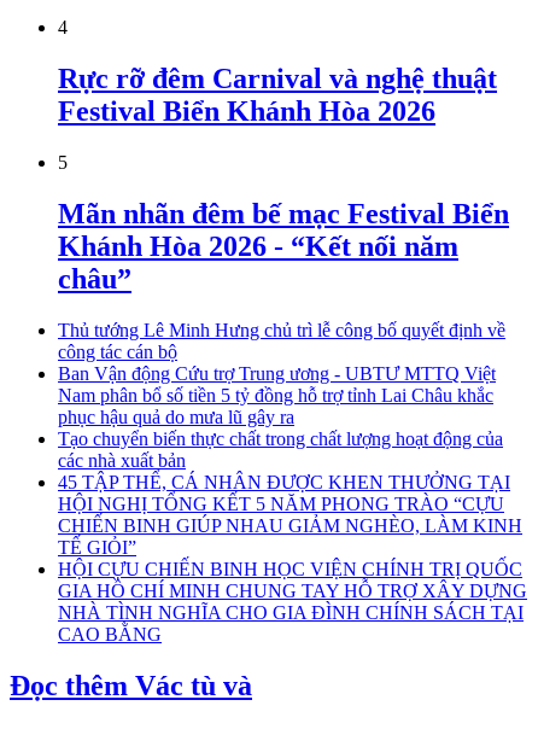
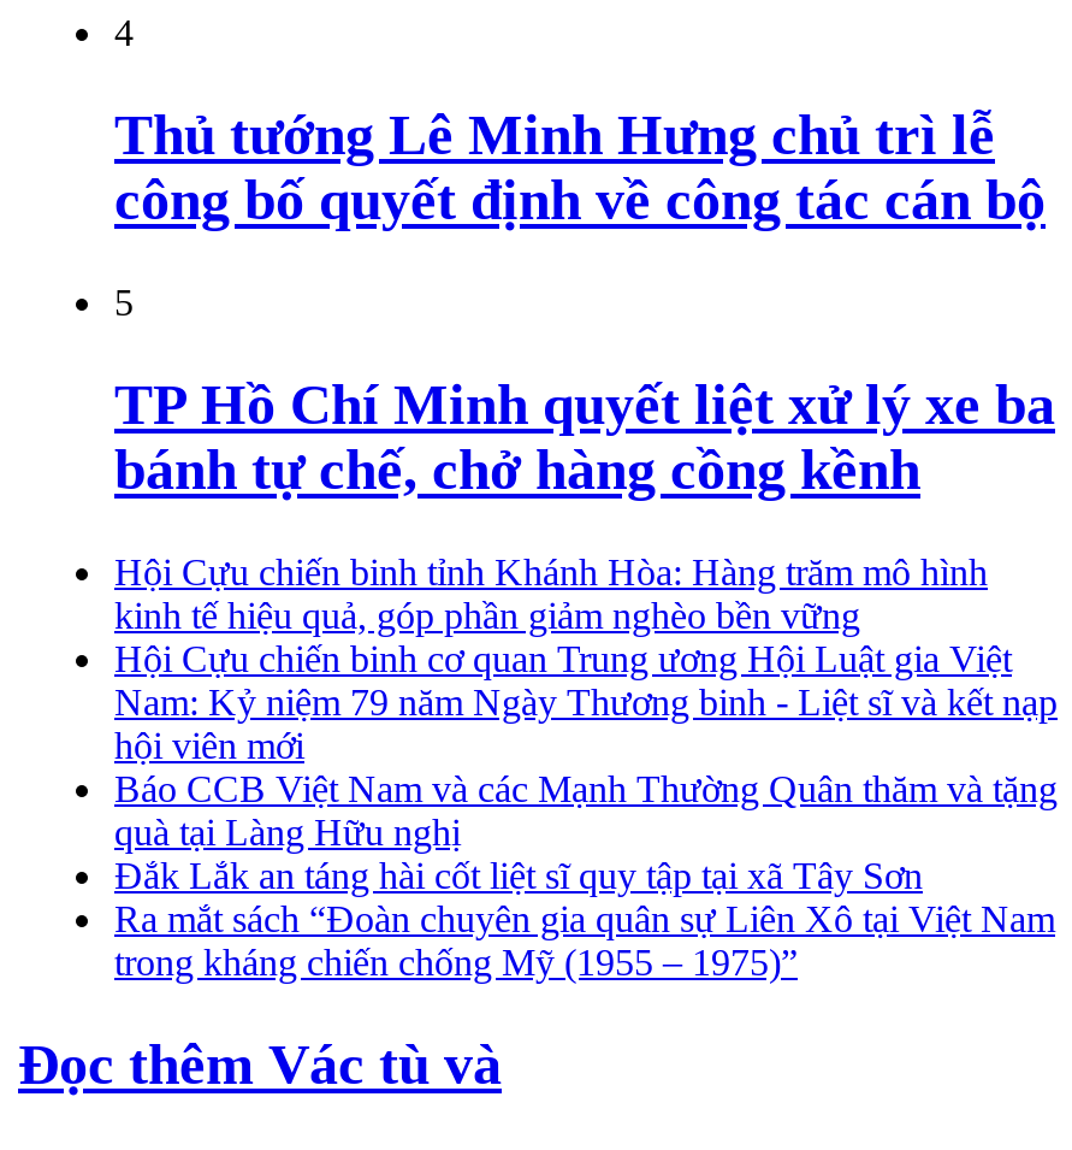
[58,63,497,127] Rực rỡ đêm Carnival và nghệ thuật | Festival Biển Khánh Hòa 2026 -> [114,104,1046,231] Thủ tướng Lê Minh Hưng chủ trì lễ | công bố quyết định về công tác cán bộ
[58,198,509,294] Mãn nhãn đêm bế mạc Festival Biển | Khánh Hòa 2026 - “Kết nối năm | châu” -> [114,373,1055,500] TP Hồ Chí Minh quyết liệt xử lý xe ba | bánh tự chế, chở hàng cồng kềnh
[58,320,527,644] Thủ tướng Lê Minh Hưng chủ trì lễ công bố quyết định về | công tác cán bộ | Ban Vận động Cứu trợ Trung ương - UBTƯ MTTQ Việt | Nam phân bổ số tiền 5 tỷ đồng hỗ trợ tỉnh Lai Châu khắc | phục hậu quả do mưa lũ gây ra | Tạo chuyển biến thực chất trong chất lượng hoạt động của | các nhà xuất bản | 45 TẬP THỂ, CÁ NHÂN ĐƯỢC KHEN THƯỞNG TẠI | HỘI NGHỊ TỔNG KẾT 5 NĂM PHONG TRÀO “CỰU | CHIẾN BINH GIÚP NHAU GIẢM NGHÈO, LÀM KINH | TẾ GIỎI” | HỘI CỰU CHIẾN BINH HỌC VIỆN CHÍNH TRỊ QUỐC | GIA HỒ CHÍ MINH CHUNG TAY HỖ TRỢ XÂY DỰNG | NHÀ TÌNH NGHĨA CHO GIA ĐÌNH CHÍNH SÁCH TẠI | CAO BẰNG -> [114,551,1058,982] Hội Cựu chiến binh tỉnh Khánh Hòa: Hàng trăm mô hình | kinh tế hiệu quả, góp phần giảm nghèo bền vững | Hội Cựu chiến binh cơ quan Trung ương Hội Luật gia Việt | Nam: Kỷ niệm 79 năm Ngày Thương binh - Liệt sĩ và kết nạp | hội viên mới | Báo CCB Việt Nam và các Mạnh Thường Quân thăm và tặng | quà tại Làng Hữu nghị | Đắk Lắk an táng hài cốt liệt sĩ quy tập tại xã Tây Sơn | Ra mắt sách “Đoàn chuyên gia quân sự Liên Xô tại Việt Nam | trong kháng chiến chống Mỹ (1955 – 1975)”

